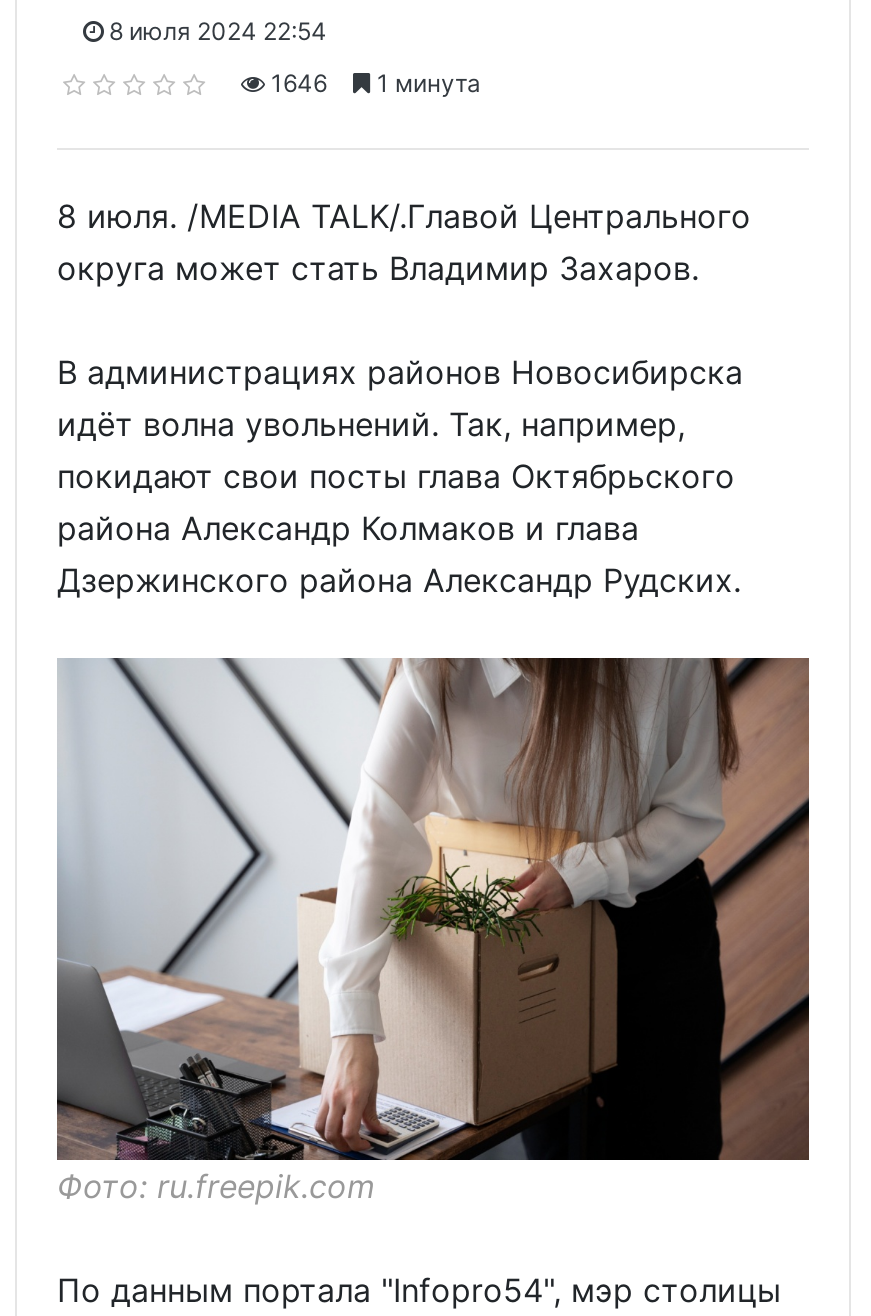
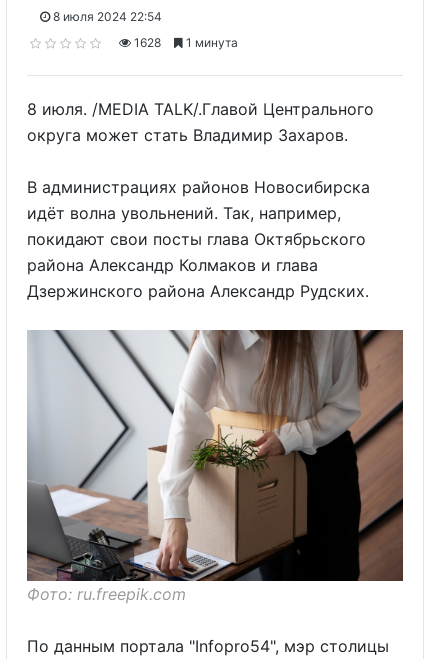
[265,68,327,98] 1646 -> [131,35,161,50] 1628

